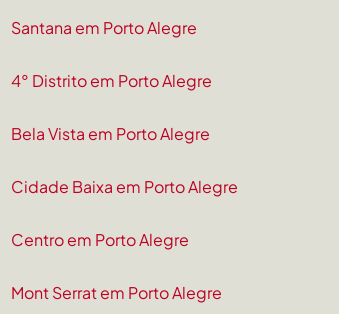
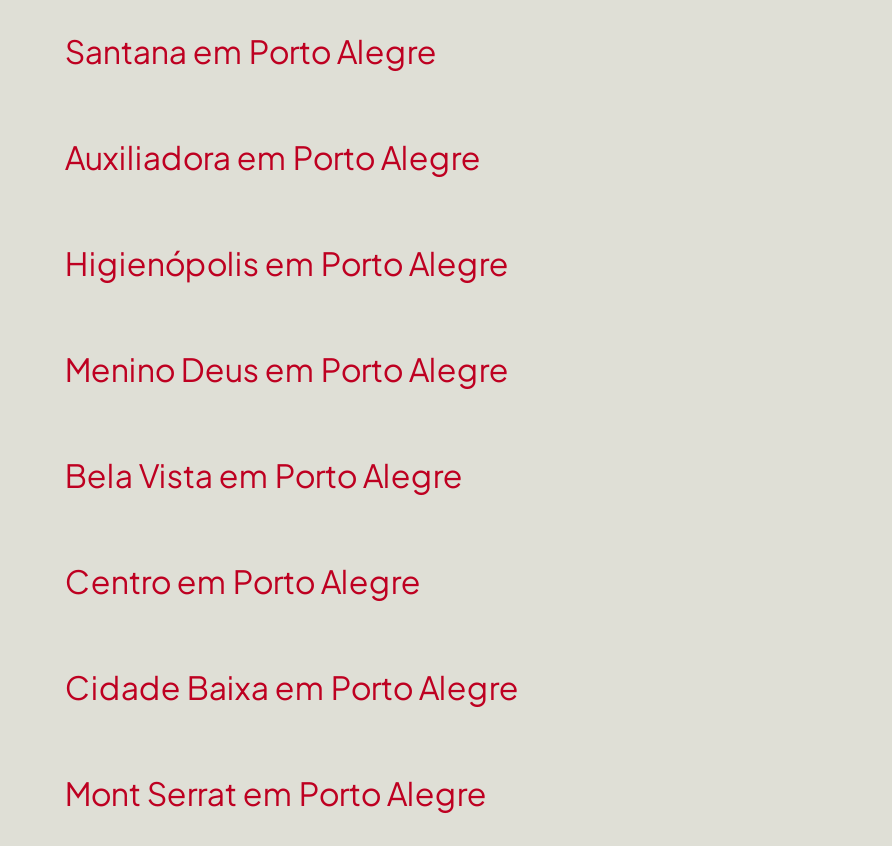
[11,70,212,91] 4° Distrito em Porto Alegre -> [65,135,509,389] Auxiliadora em Porto Alegre | Higienópolis em Porto Alegre | Menino Deus em Porto Alegre
moved [11,176,238,197] -> [65,665,519,707]: Cidade Baixa em Porto Alegre
moved [11,229,189,250] -> [65,559,421,601]: Centro em Porto Alegre

